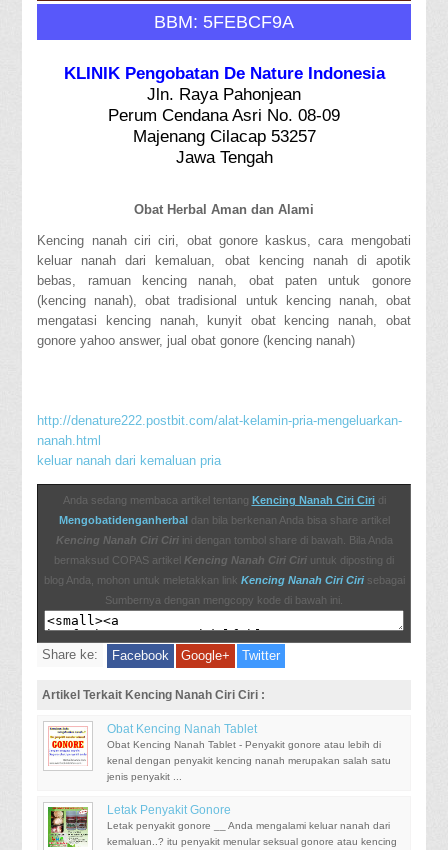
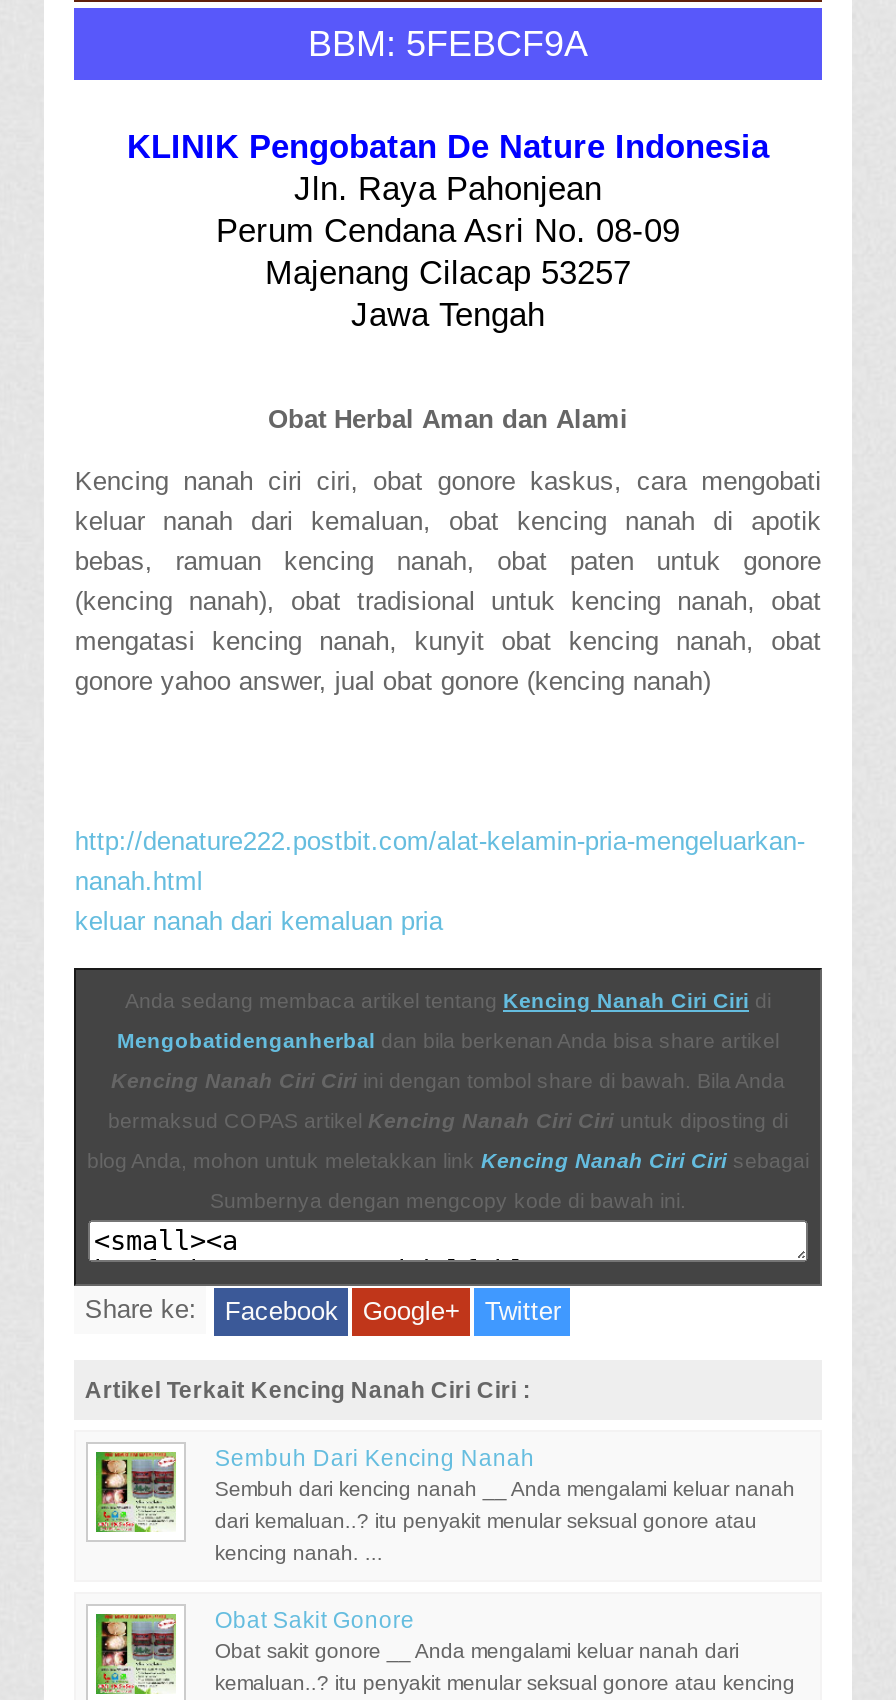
[48,723,381,766] [image] | Obat Kencing Nanah Tablet | Obat Kencing Nanah Tablet - Penyakit gonore atau lebih di -> [94,1446,795,1534] [image] | Sembuh Dari Kencing Nanah | Sembuh dari kencing nanah __ Anda mengalami keluar nanah
[107,755,391,766] kenal dengan penyakit kencing nanah merupakan salah satu -> [215,1510,757,1532] dari kemaluan..? itu penyakit menular seksual gonore atau
[107,771,182,782] jenis penyakit ... -> [215,1542,383,1564] kencing nanah. ...
[107,804,390,831] Letak Penyakit Gonore | Letak penyakit gonore __ Anda mengalami keluar nanah dari -> [215,1608,739,1662] Obat Sakit Gonore | Obat sakit gonore __ Anda mengalami keluar nanah dari

